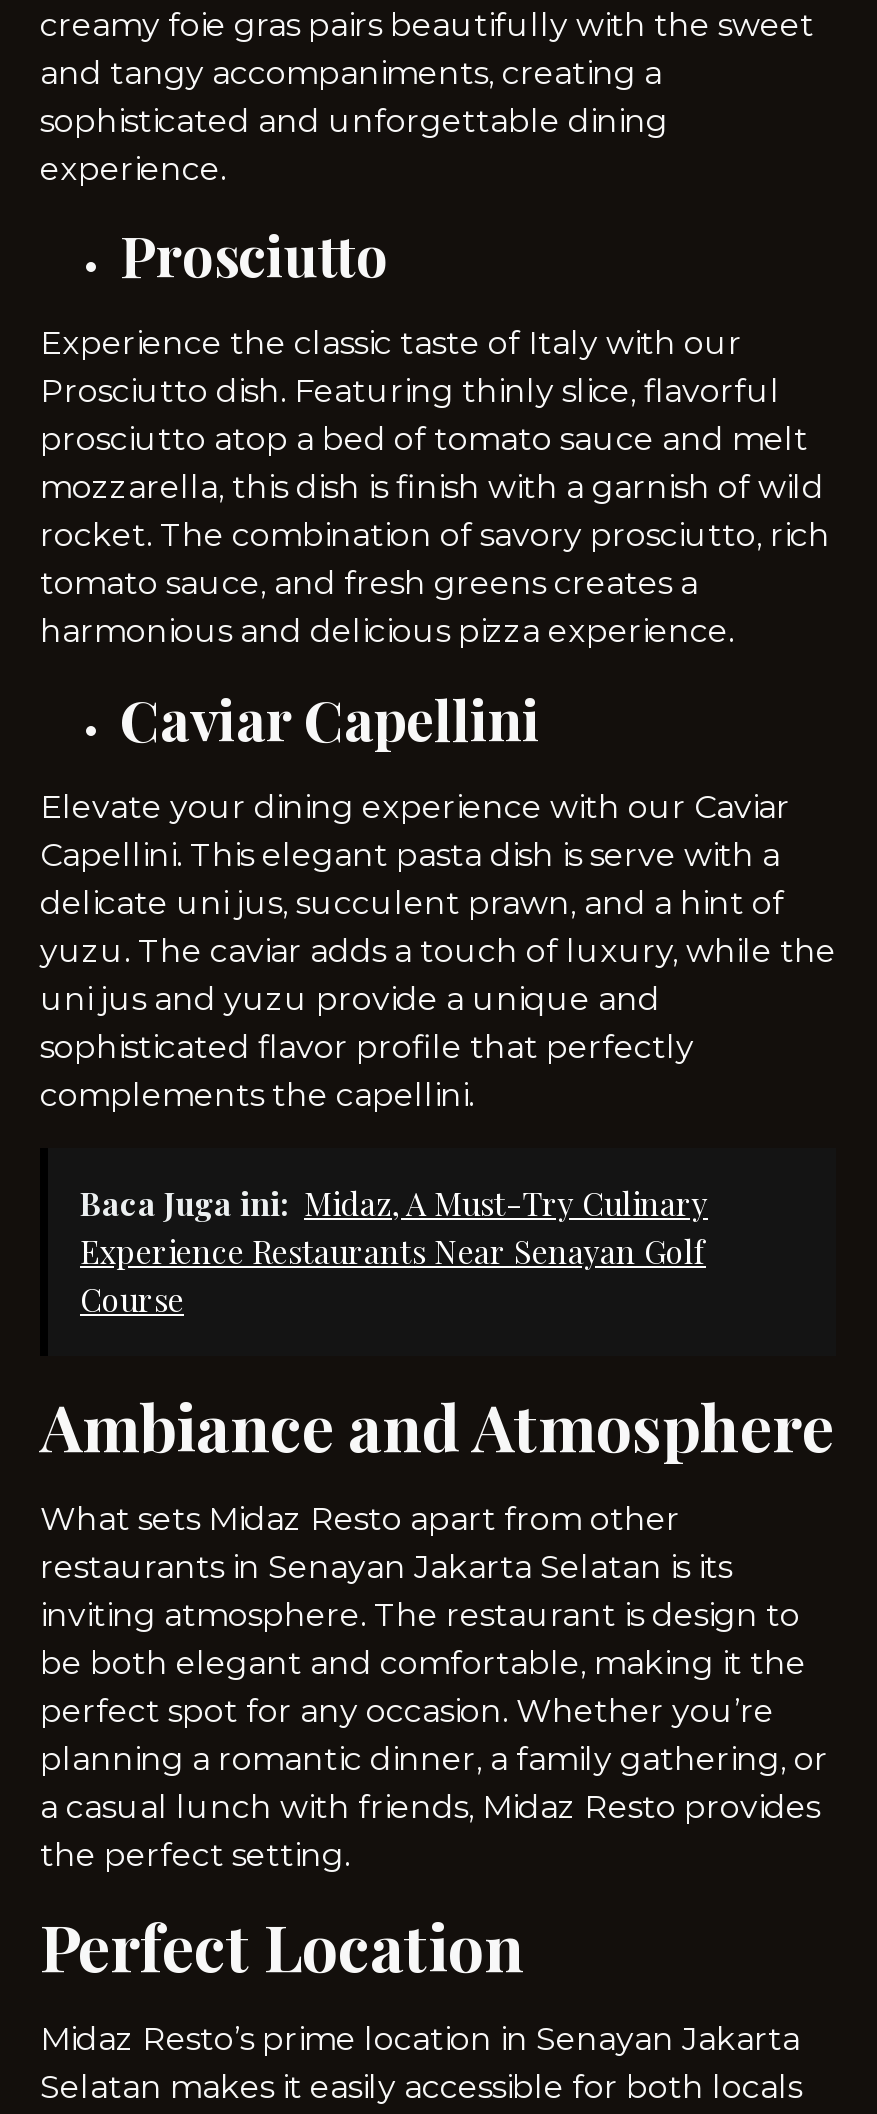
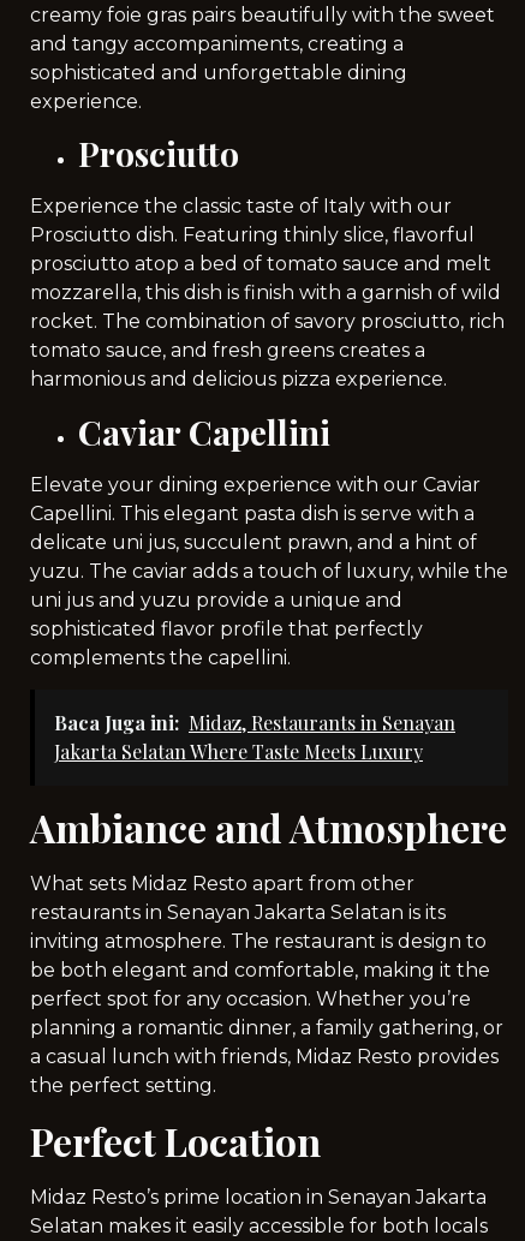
[80,1182,708,1320] Baca Juga ini: Midaz, A Must-Try Culinary | Experience Restaurants Near Senayan Golf | Course -> [54,710,455,764] Baca Juga ini: Midaz, Restaurants in Senayan | Jakarta Selatan Where Taste Meets Luxury

